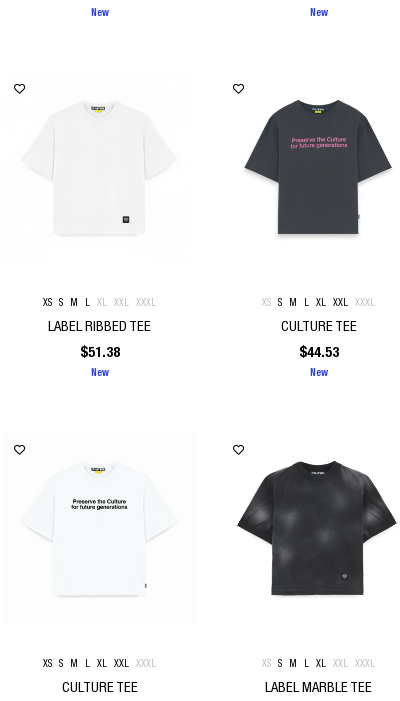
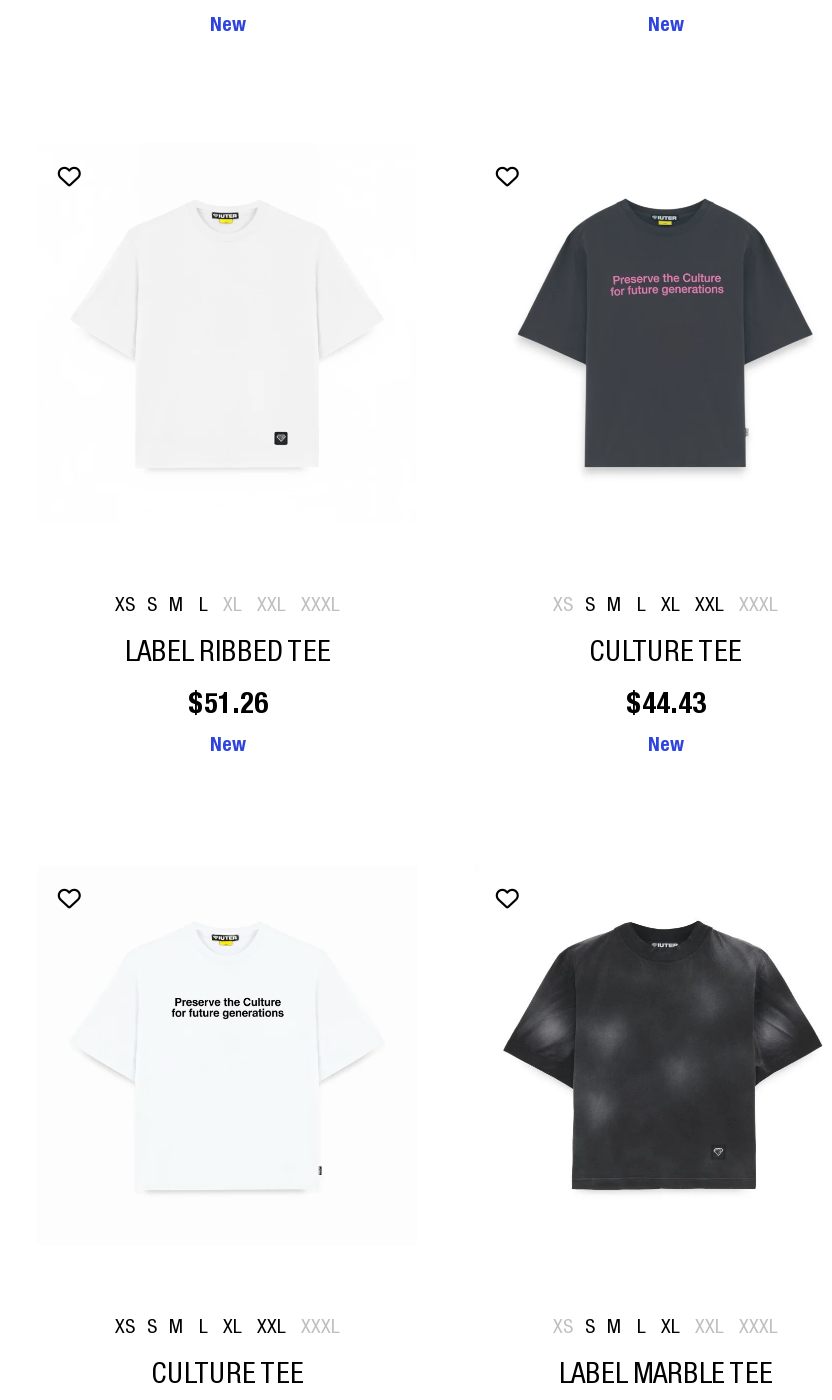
[79,342,119,359] $51.38 -> [188,684,268,718] $51.26
[298,342,338,359] $44.53 -> [626,684,706,718] $44.43

